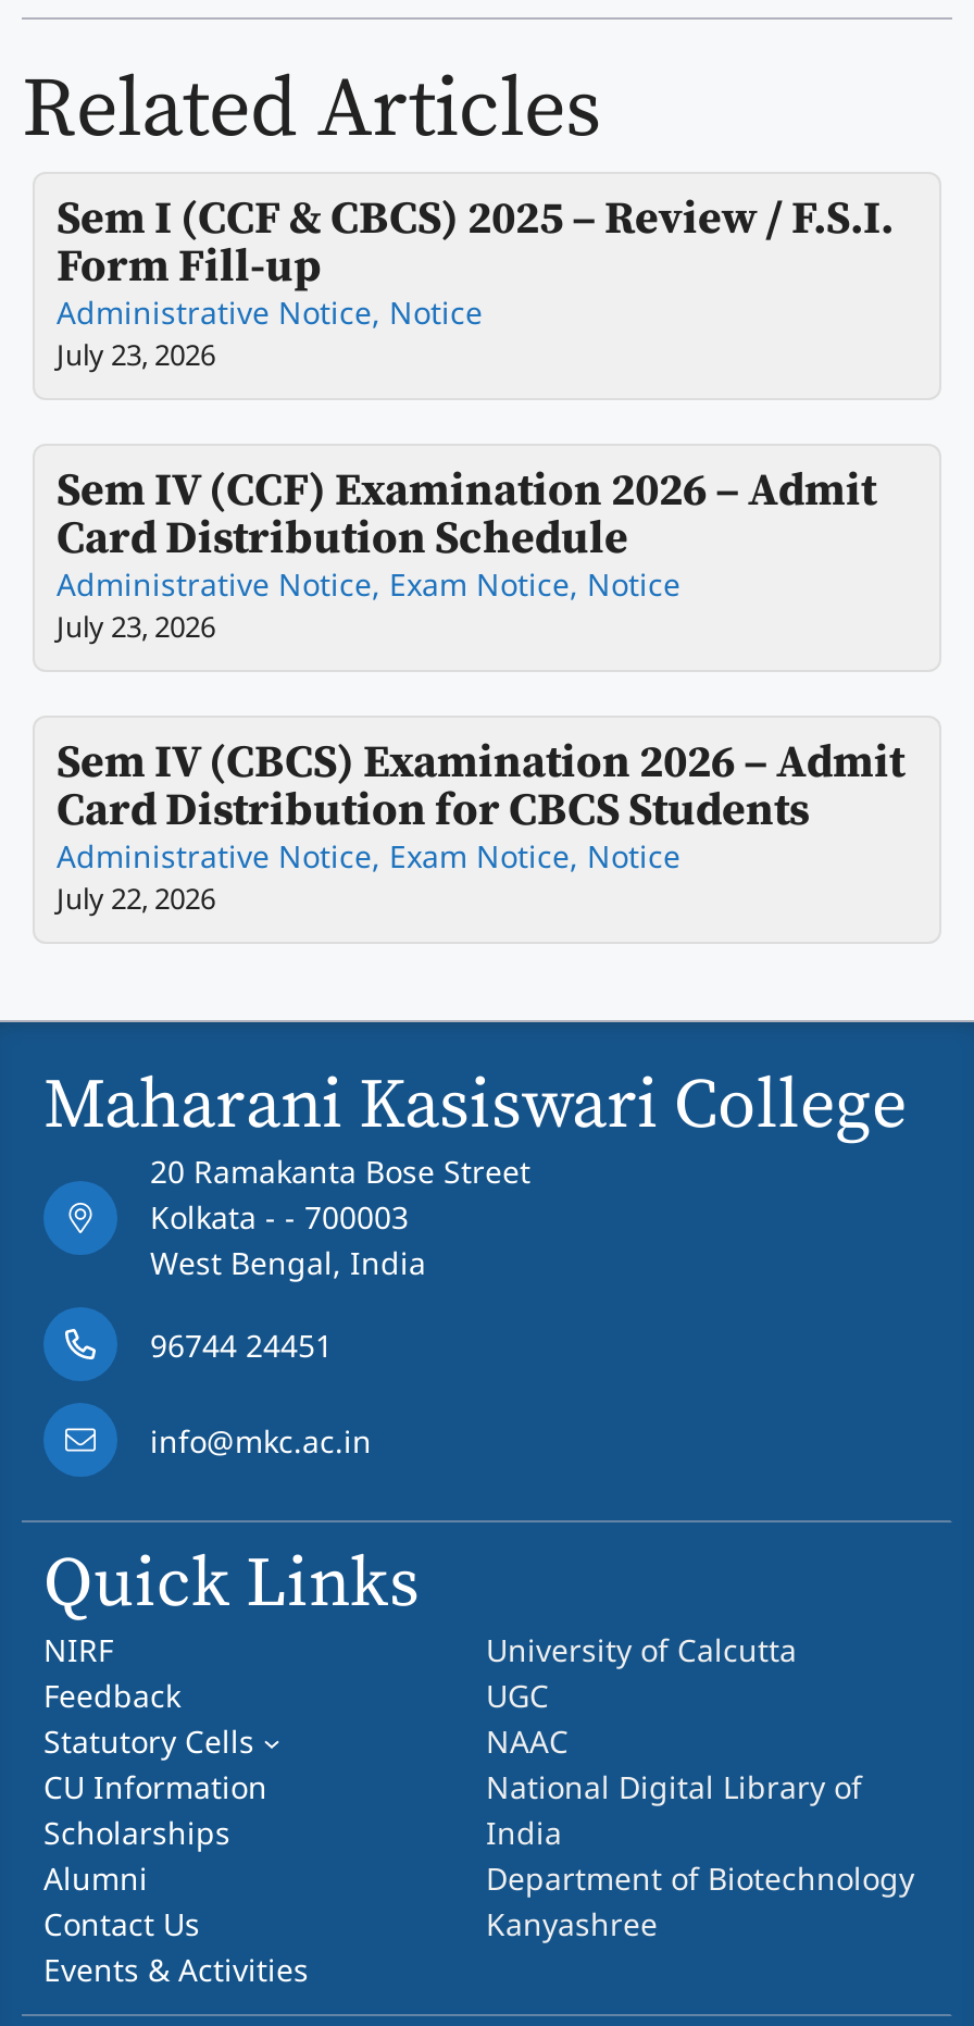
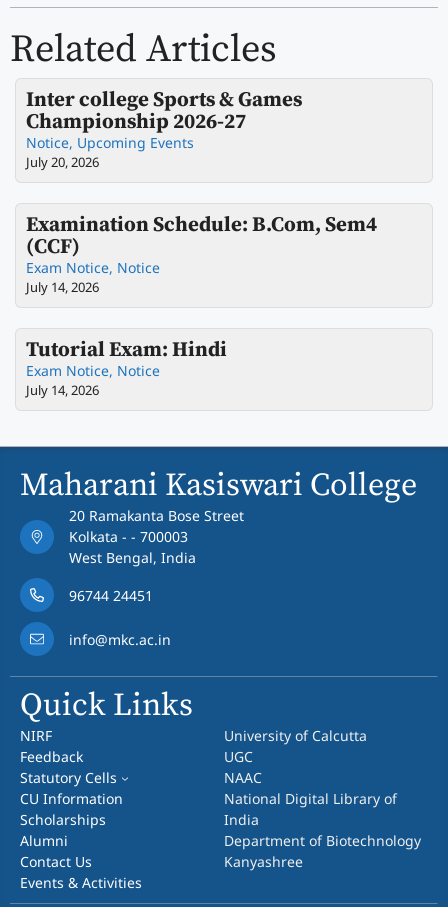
[57,192,894,375] Sem I (CCF & CBCS) 2025 – Review / F.S.I. | Form Fill-up | Administrative Notice, Notice | July 23, 2026 -> [26,87,302,171] Inter college Sports & Games | Championship 2026-27 | Notice, Upcoming Events | July 20, 2026
[57,464,876,647] Sem IV (CCF) Examination 2026 – Admit | Card Distribution Schedule | Administrative Notice, Exam Notice, Notice | July 23, 2026 -> [26,212,377,296] Examination Schedule: B.Com, Sem4 | (CCF) | Exam Notice, Notice | July 14, 2026
[57,736,904,918] Sem IV (CBCS) Examination 2026 – Admit | Card Distribution for CBCS Students | Administrative Notice, Exam Notice, Notice | July 22, 2026 -> [26,337,227,399] Tutorial Exam: Hindi | Exam Notice, Notice | July 14, 2026

